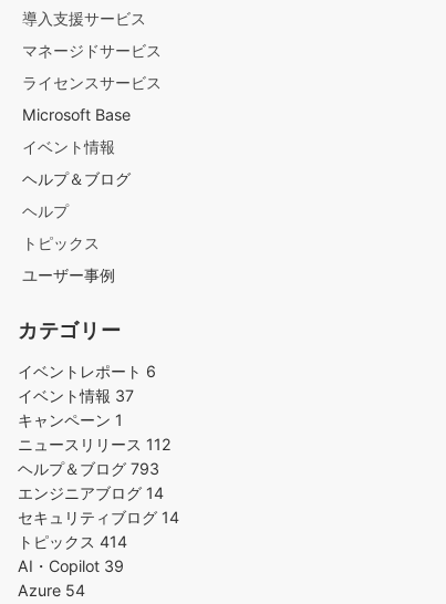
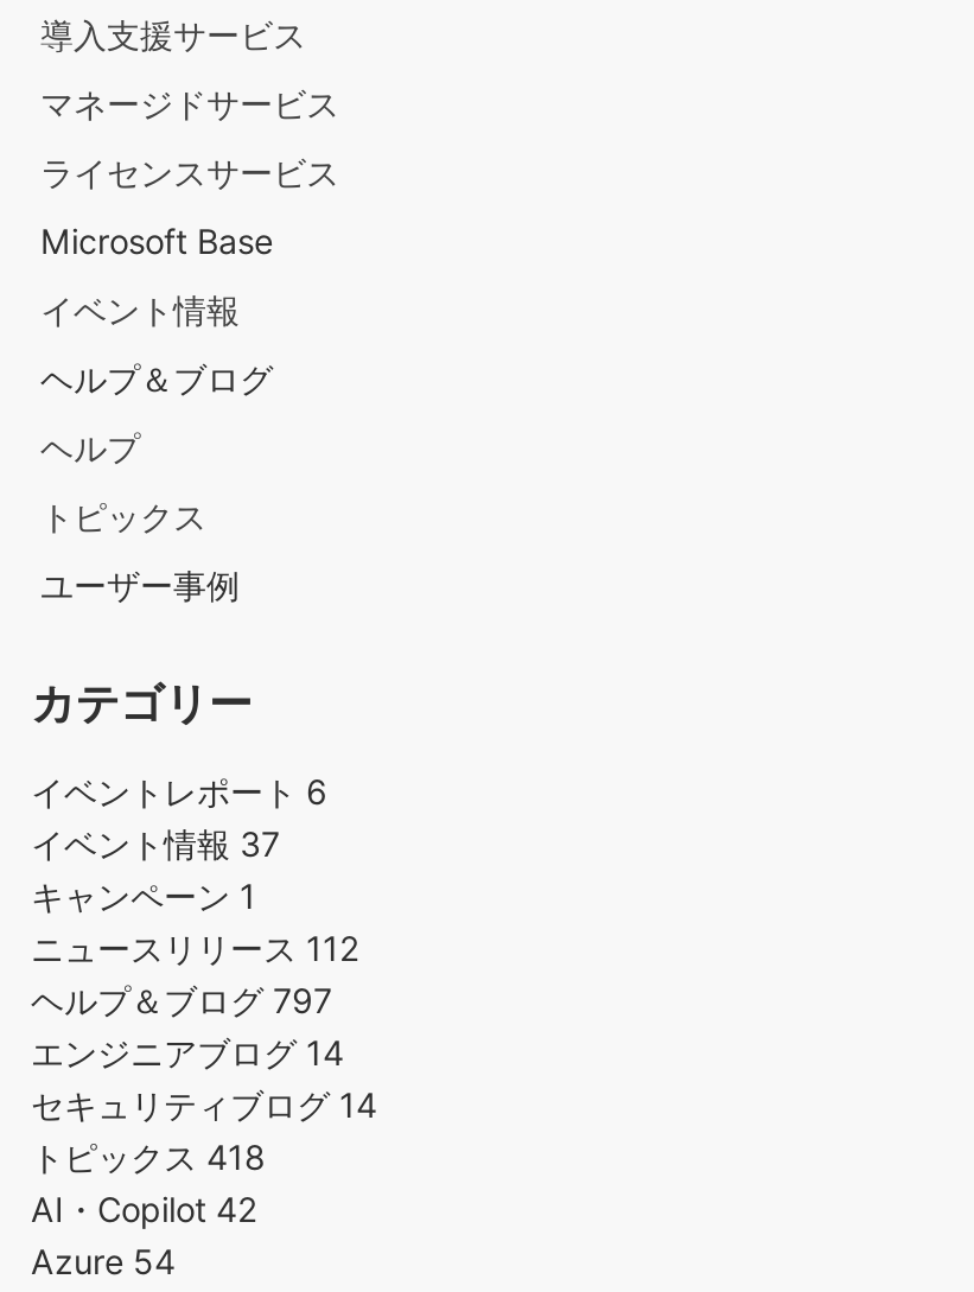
[18,459,159,477] ヘルプ＆ブログ793 -> [31,980,332,1021] ヘルプ＆ブログ797
[18,532,127,550] トピックス414 -> [31,1137,266,1177] トピックス418
[18,556,124,575] AI・Copilot 39 -> [31,1189,259,1229] AI・Copilot 42

